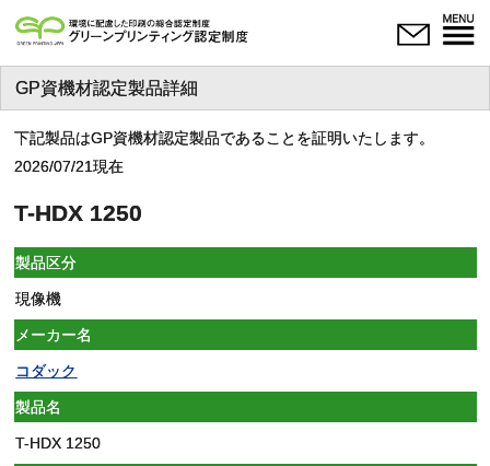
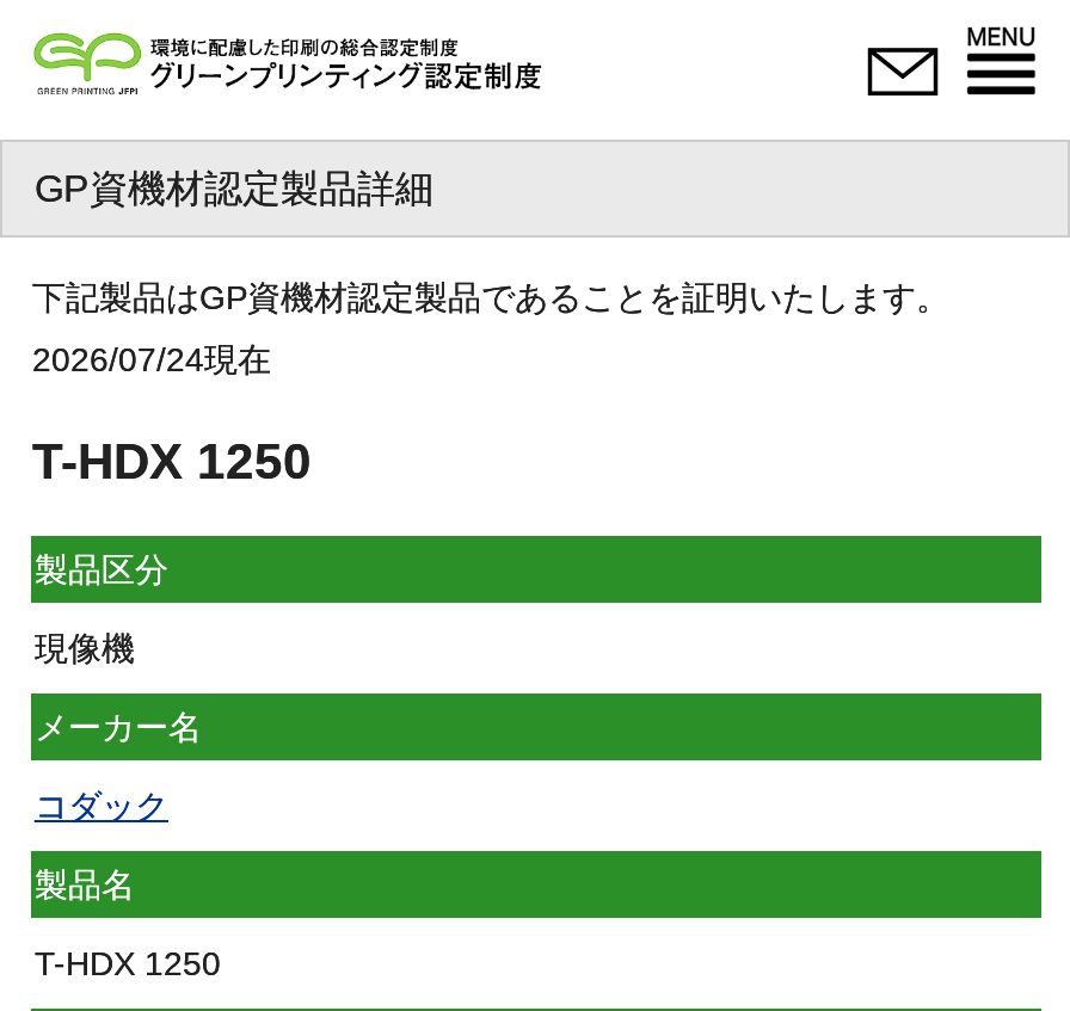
[15,158,124,175] 2026/07/21現在 -> [32,340,271,378] 2026/07/24現在

